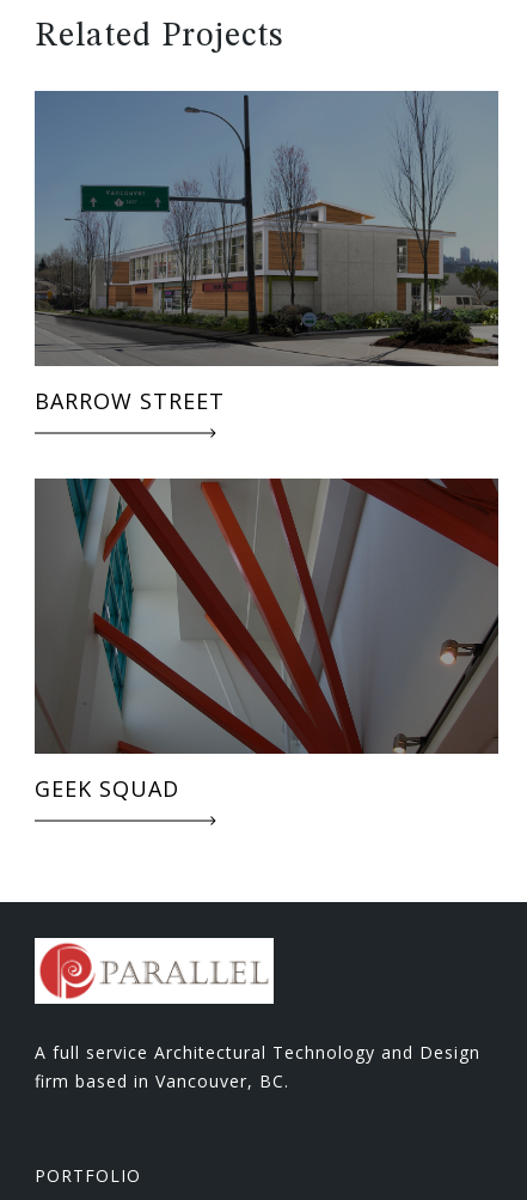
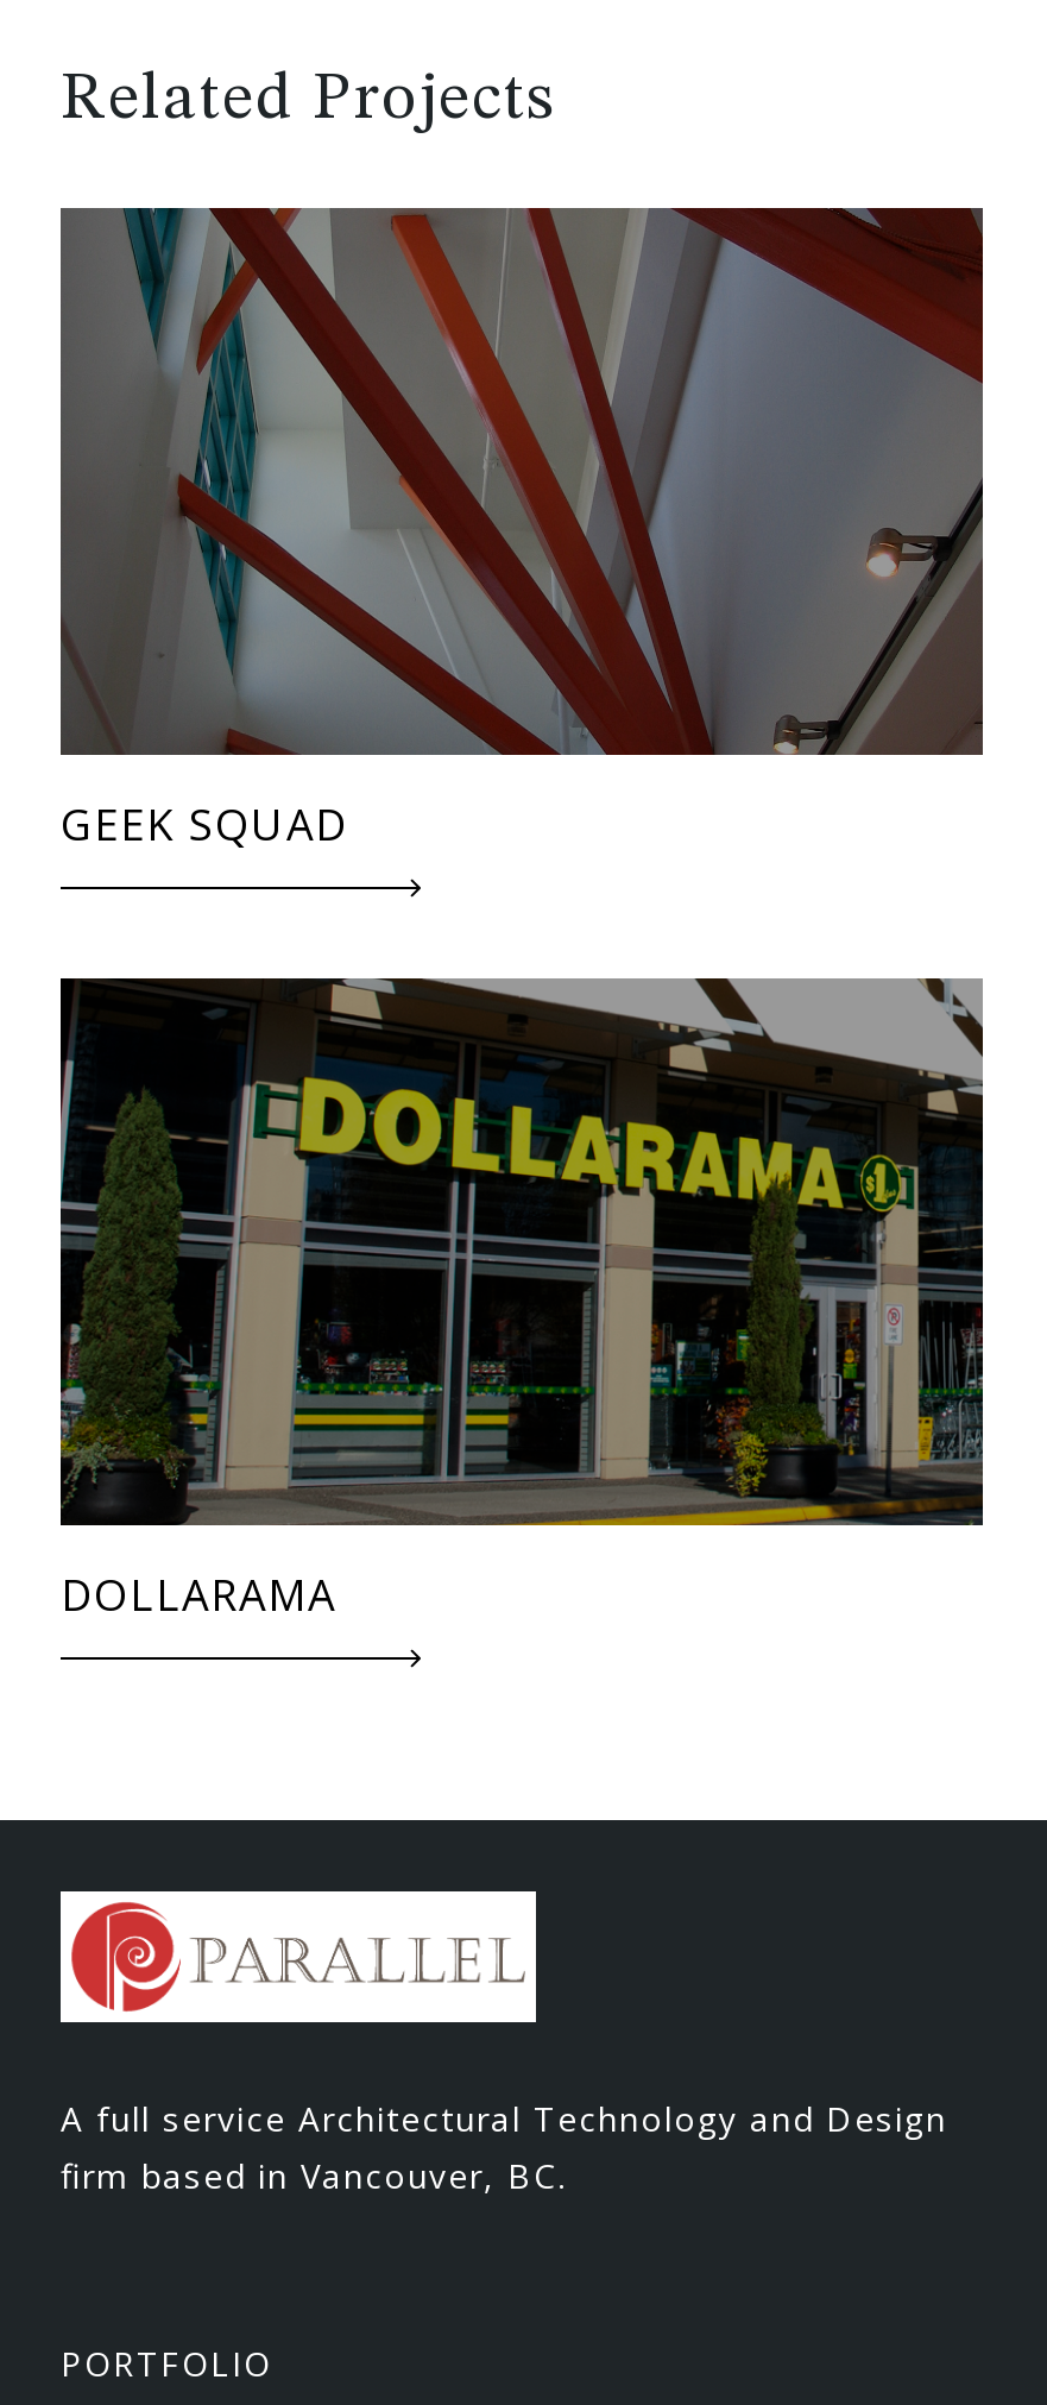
[35,90,500,415] [image] | BARROW STREET -> none
moved [35,476,500,803] -> [61,203,985,852]: [image] | GEEK SQUAD
none -> [61,976,983,1622] [image] | DOLLARAMA

